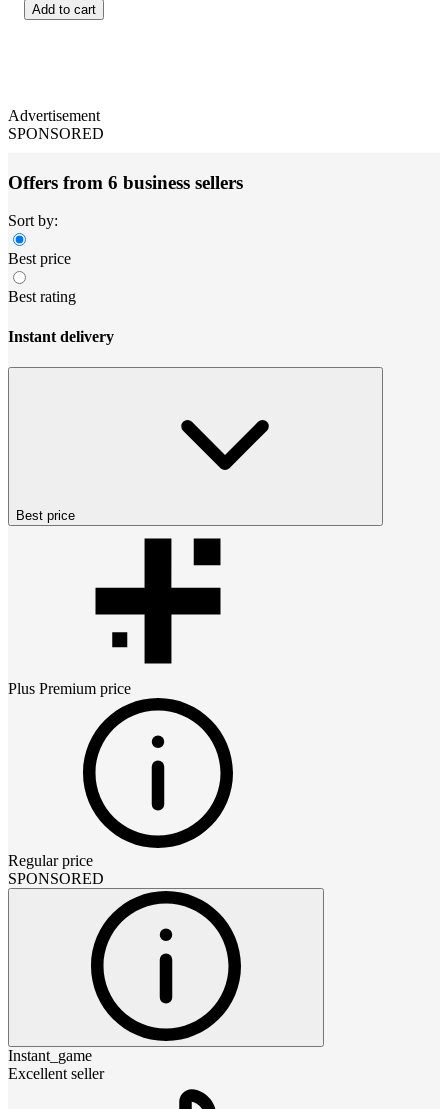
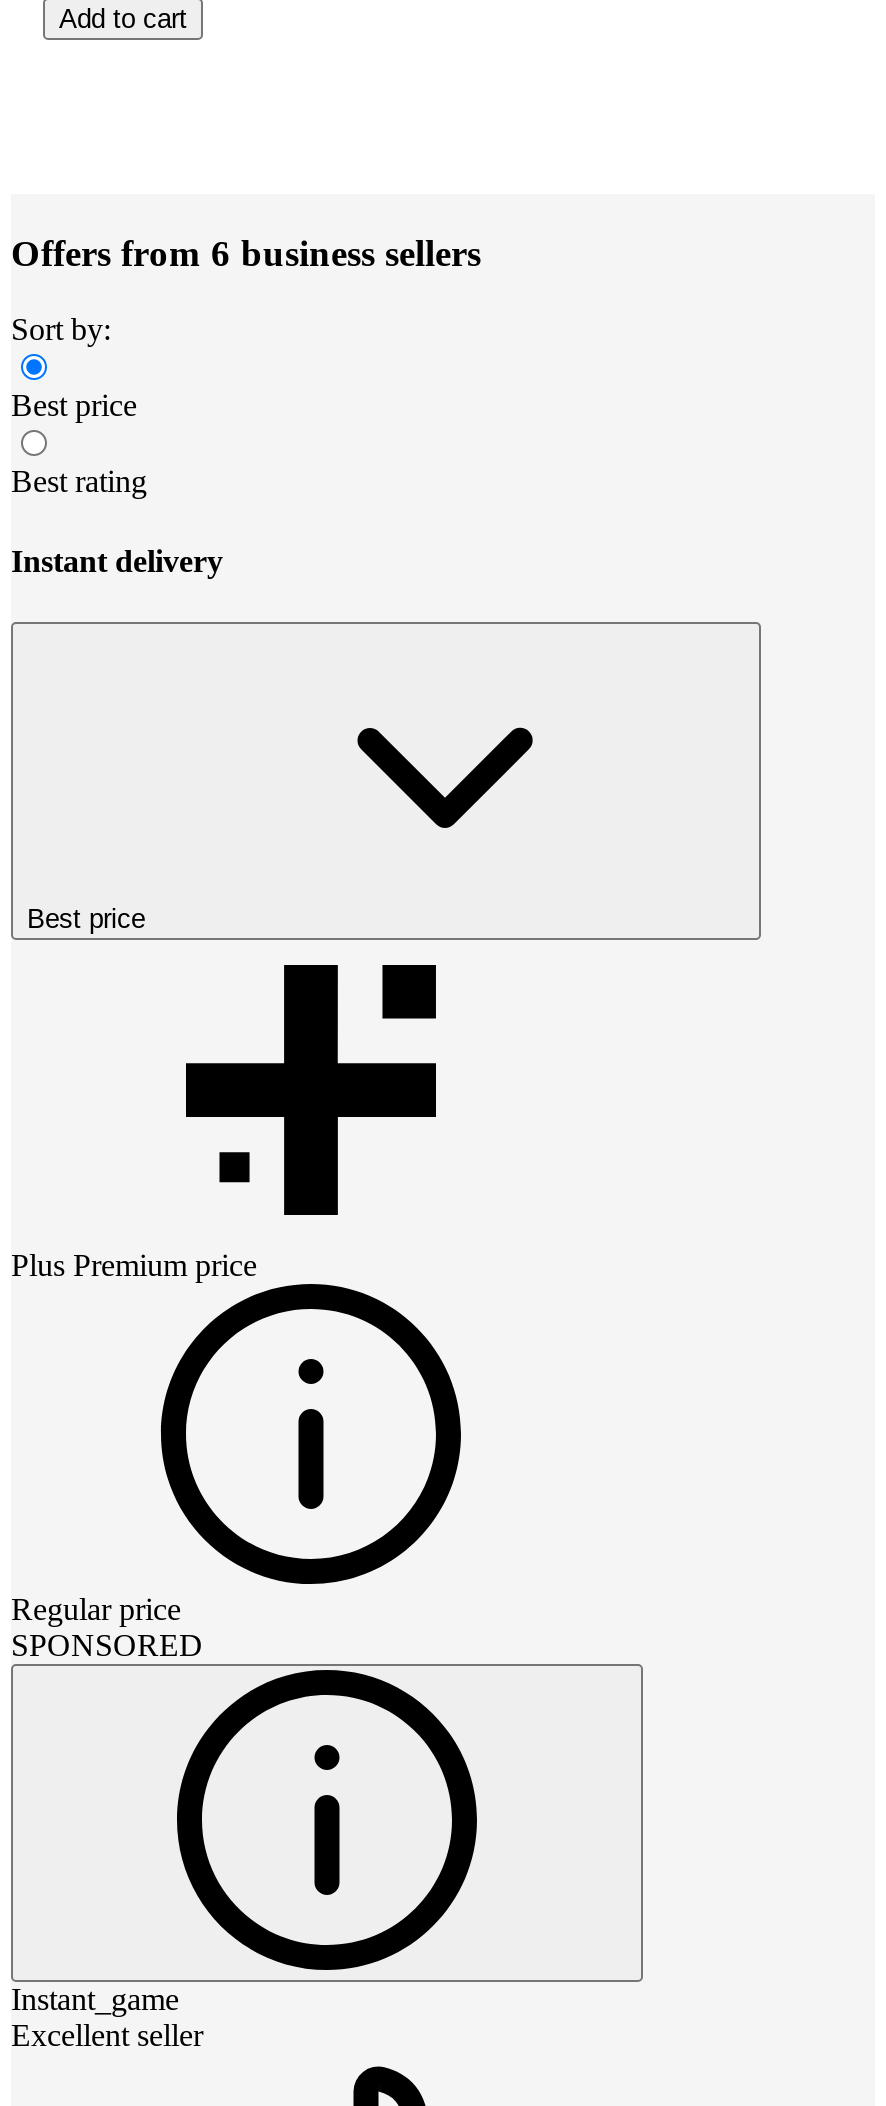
[8,107,104,142] Advertisement | SPONSORED -> none

